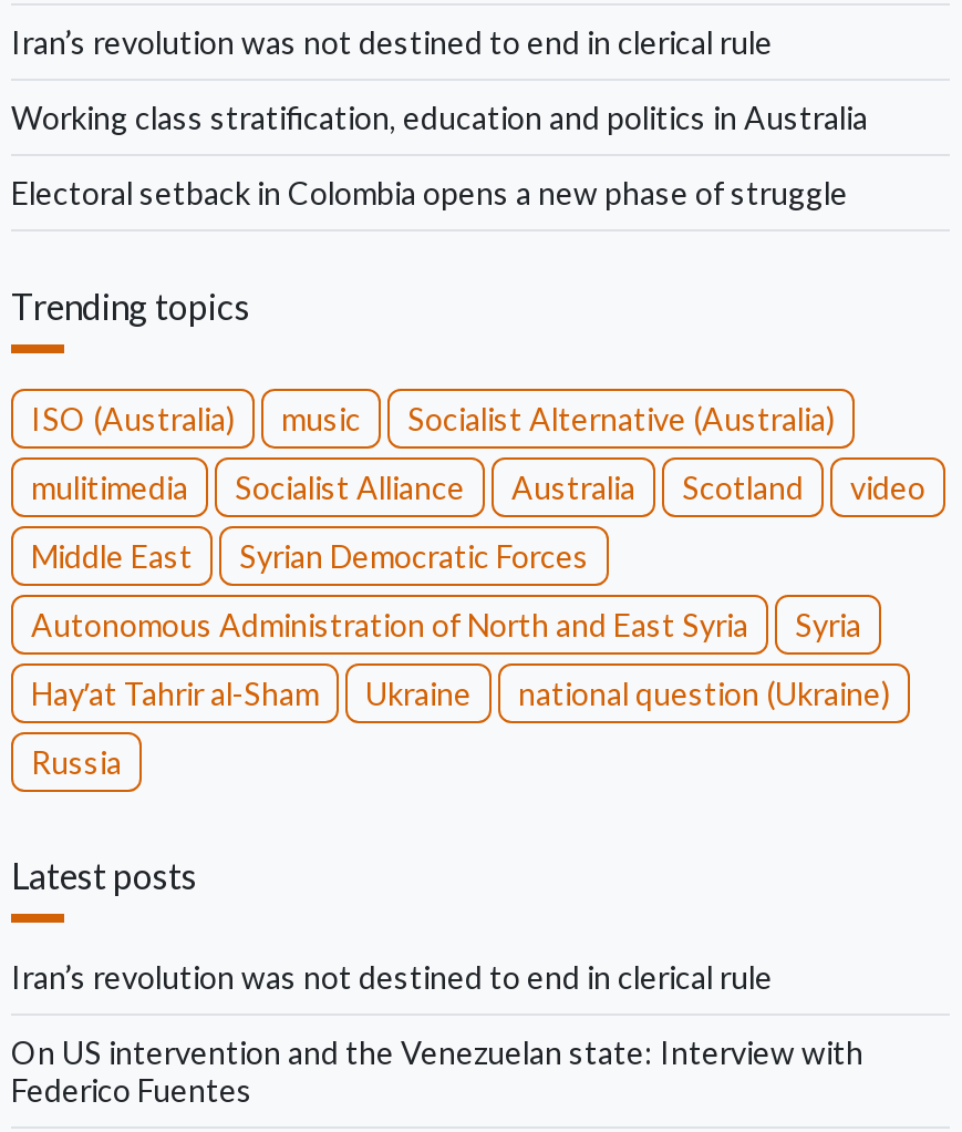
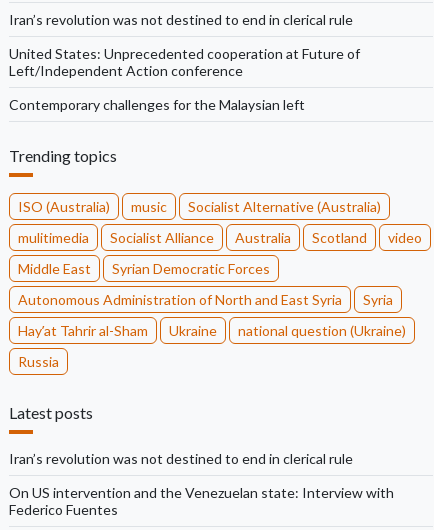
[11,97,868,135] Working class stratification, education and politics in Australia -> [9,44,360,78] United States: Unprecedented cooperation at Future of | Left/Independent Action conference
[11,173,848,210] Electoral setback in Colombia opens a new phase of struggle -> [9,95,305,112] Contemporary challenges for the Malaysian left

